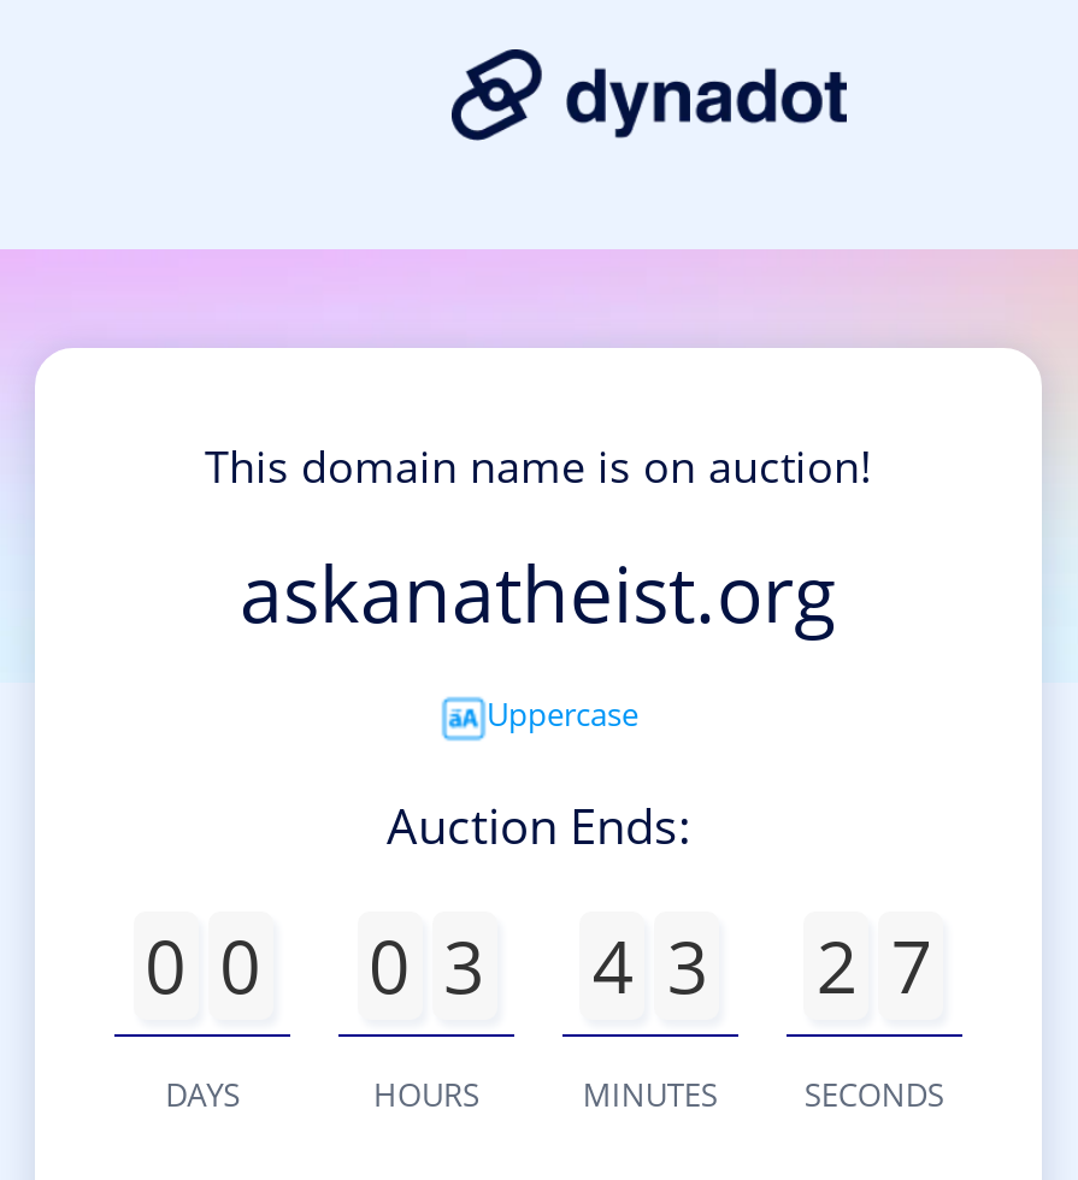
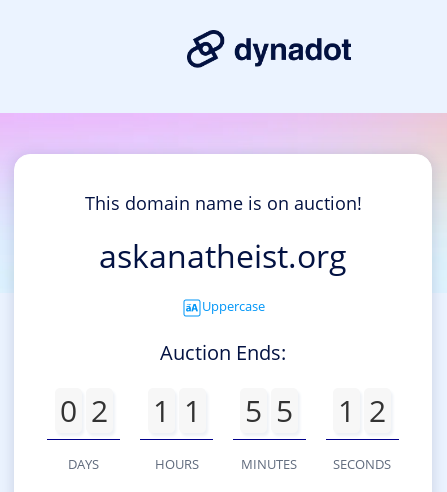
[145,916,260,1015] 0 0 -> [60,390,108,431] 0 2
[369,916,484,1015] 0 3 -> [152,390,200,431] 1 1
[592,916,708,1015] 4 3 -> [245,390,293,431] 5 5
[816,916,932,1015] 2 7 -> [338,390,386,431] 1 2

